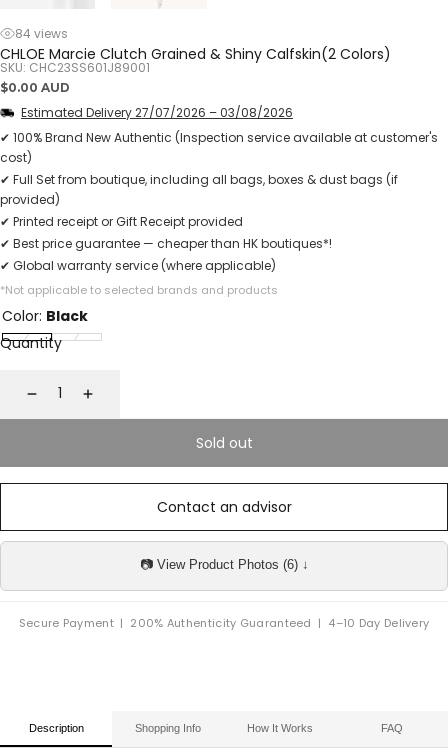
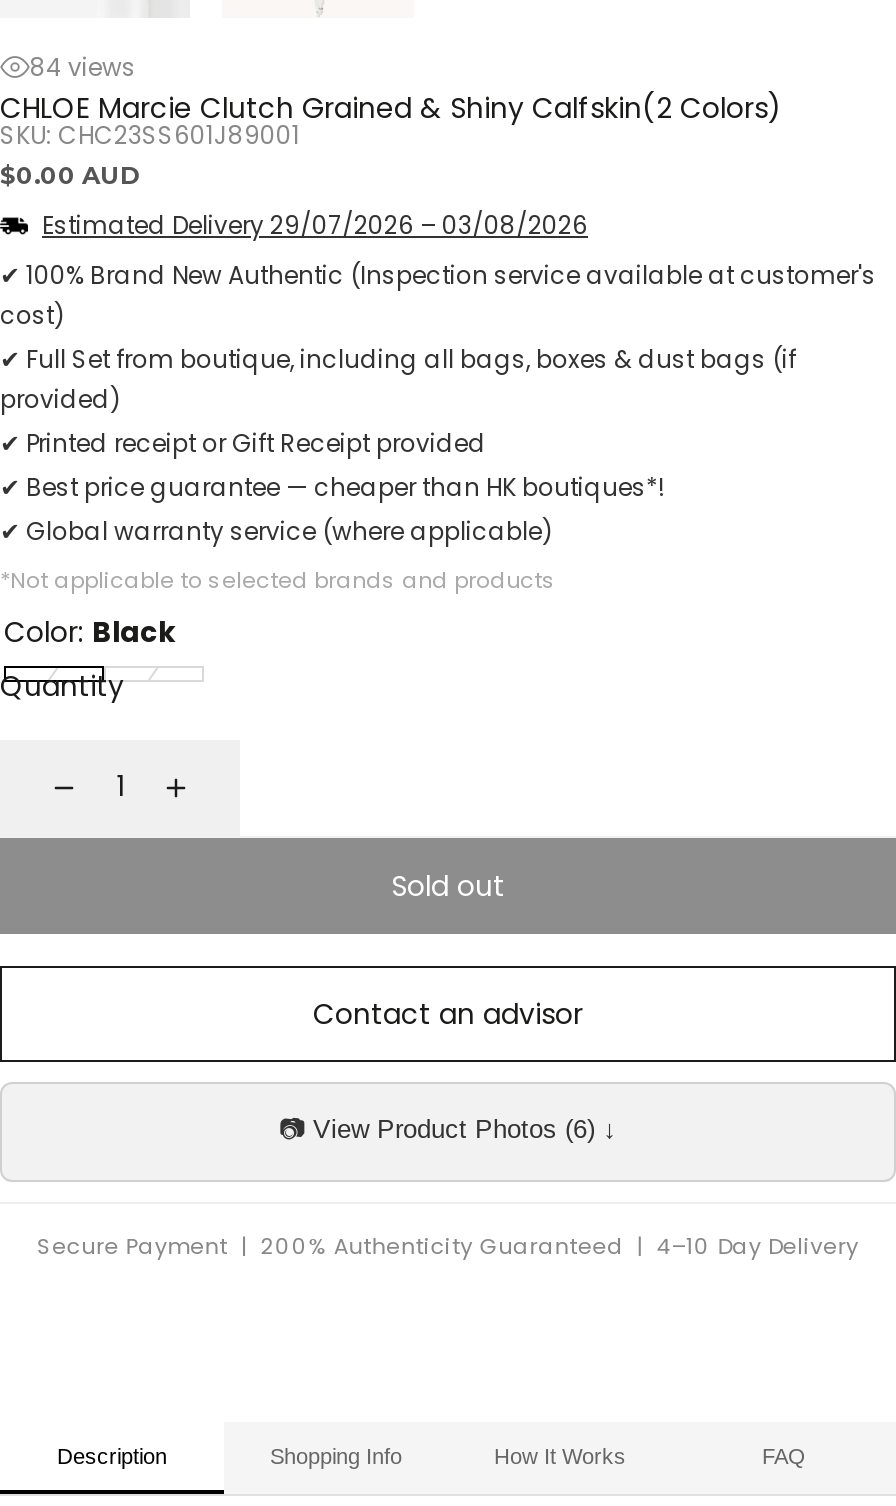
[21,103,293,120] Estimated Delivery 27/07/2026 – 03/08/2026 -> [42,207,588,241] Estimated Delivery 29/07/2026 – 03/08/2026

